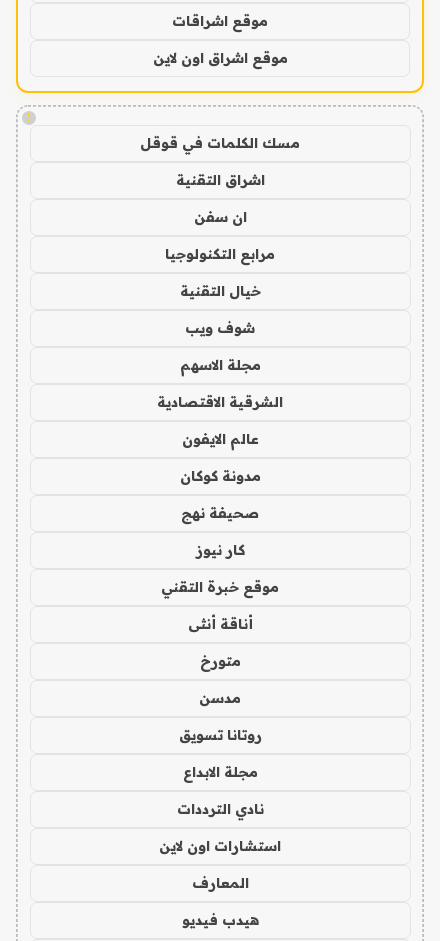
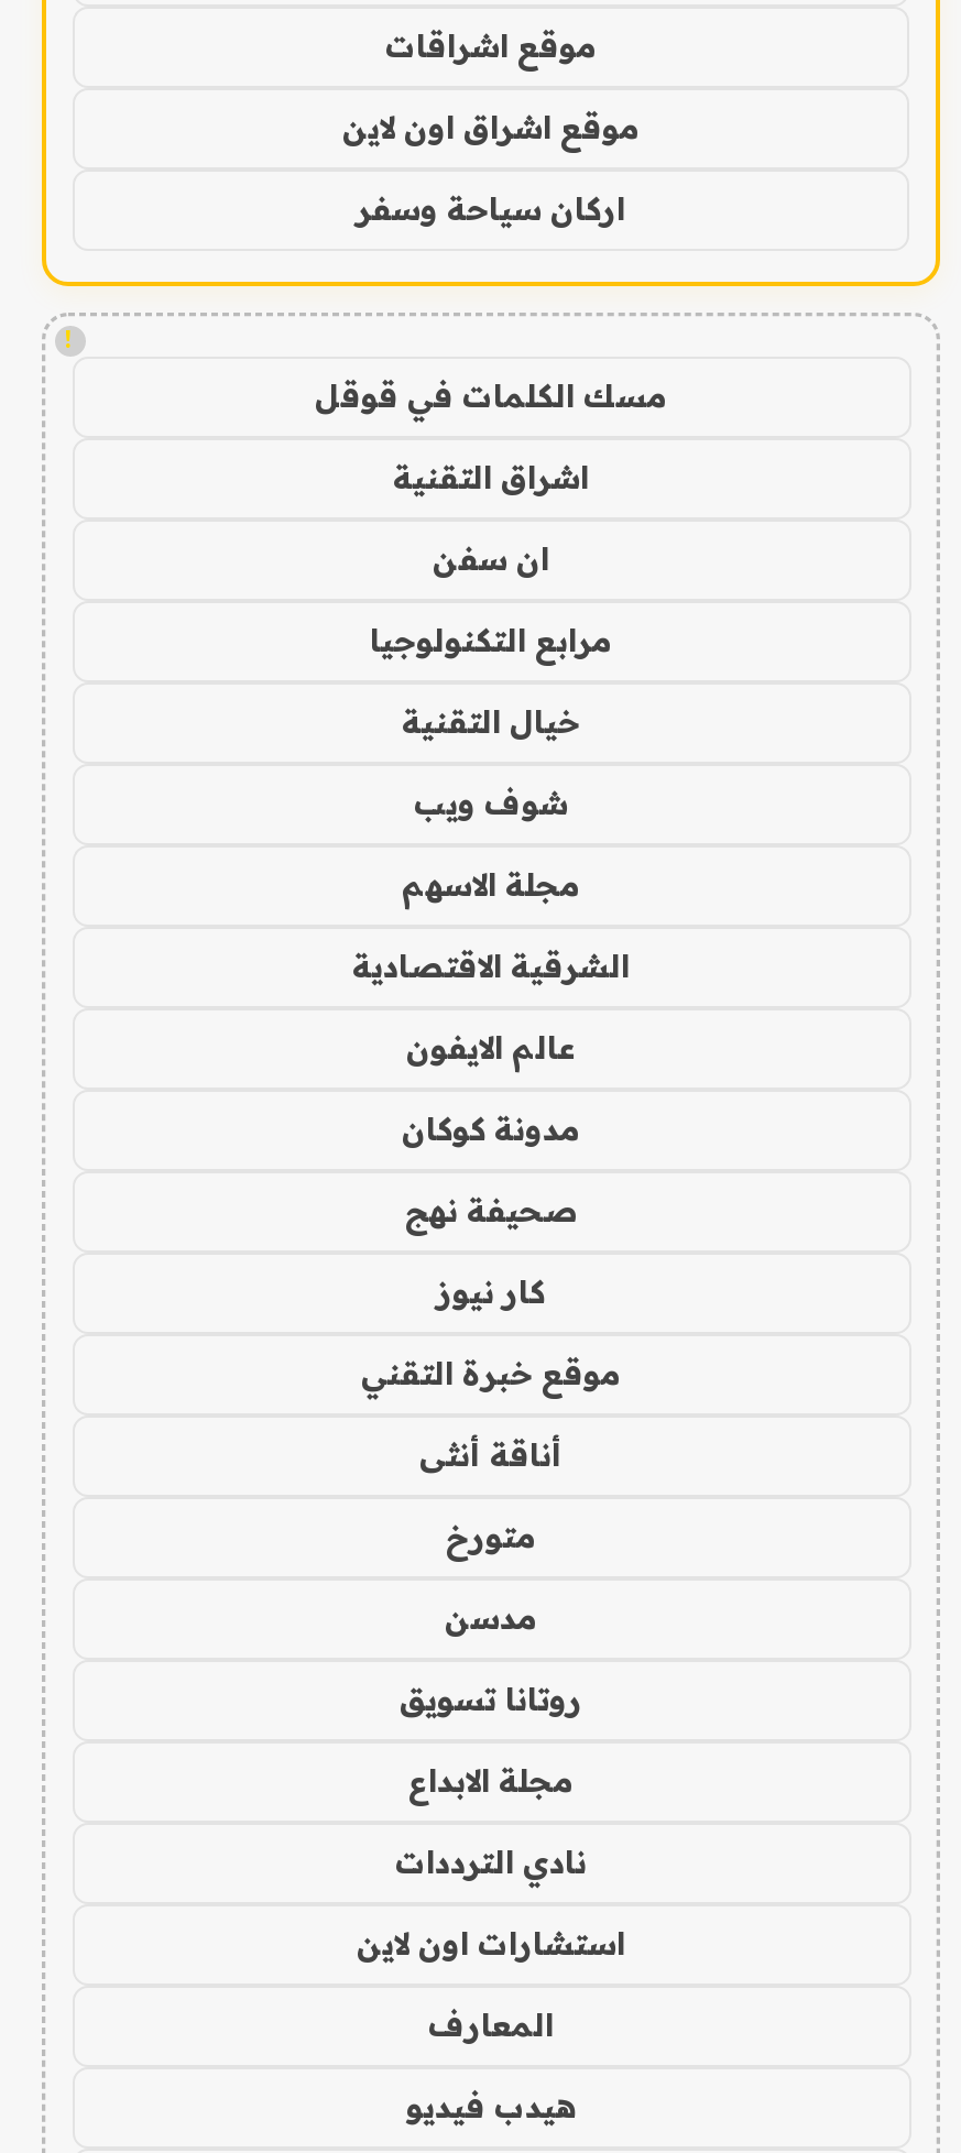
none -> [357,189,625,229] اركان سياحة وسفر

